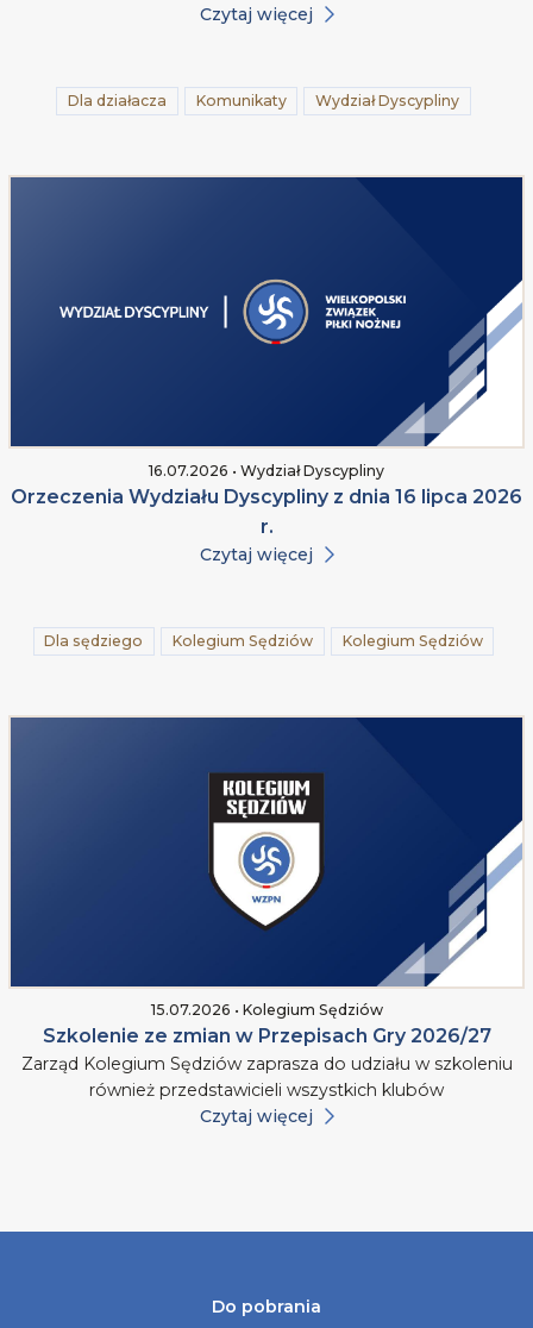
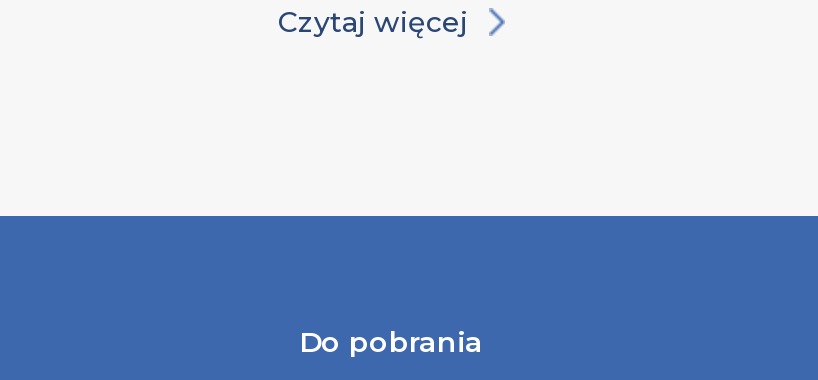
[68,92,459,110] Dla działacza | Komunikaty | Wydział Dyscypliny -> none
[10,176,523,565] [image] | 16.07.2026 • Wydział Dyscypliny | Orzeczenia Wydziału Dyscypliny z dnia 16 lipca 2026 | r. | Czytaj więcej -> none
[44,632,483,650] Dla sędziego | Kolegium Sędziów | Kolegium Sędziów -> none
[10,716,523,1127] [image] | 15.07.2026 • Kolegium Sędziów | Szkolenie ze zmian w Przepisach Gry 2026/27 | Zarząd Kolegium Sędziów zaprasza do udziału w szkoleniu | również przedstawicieli wszystkich klubów | Czytaj więcej -> none

